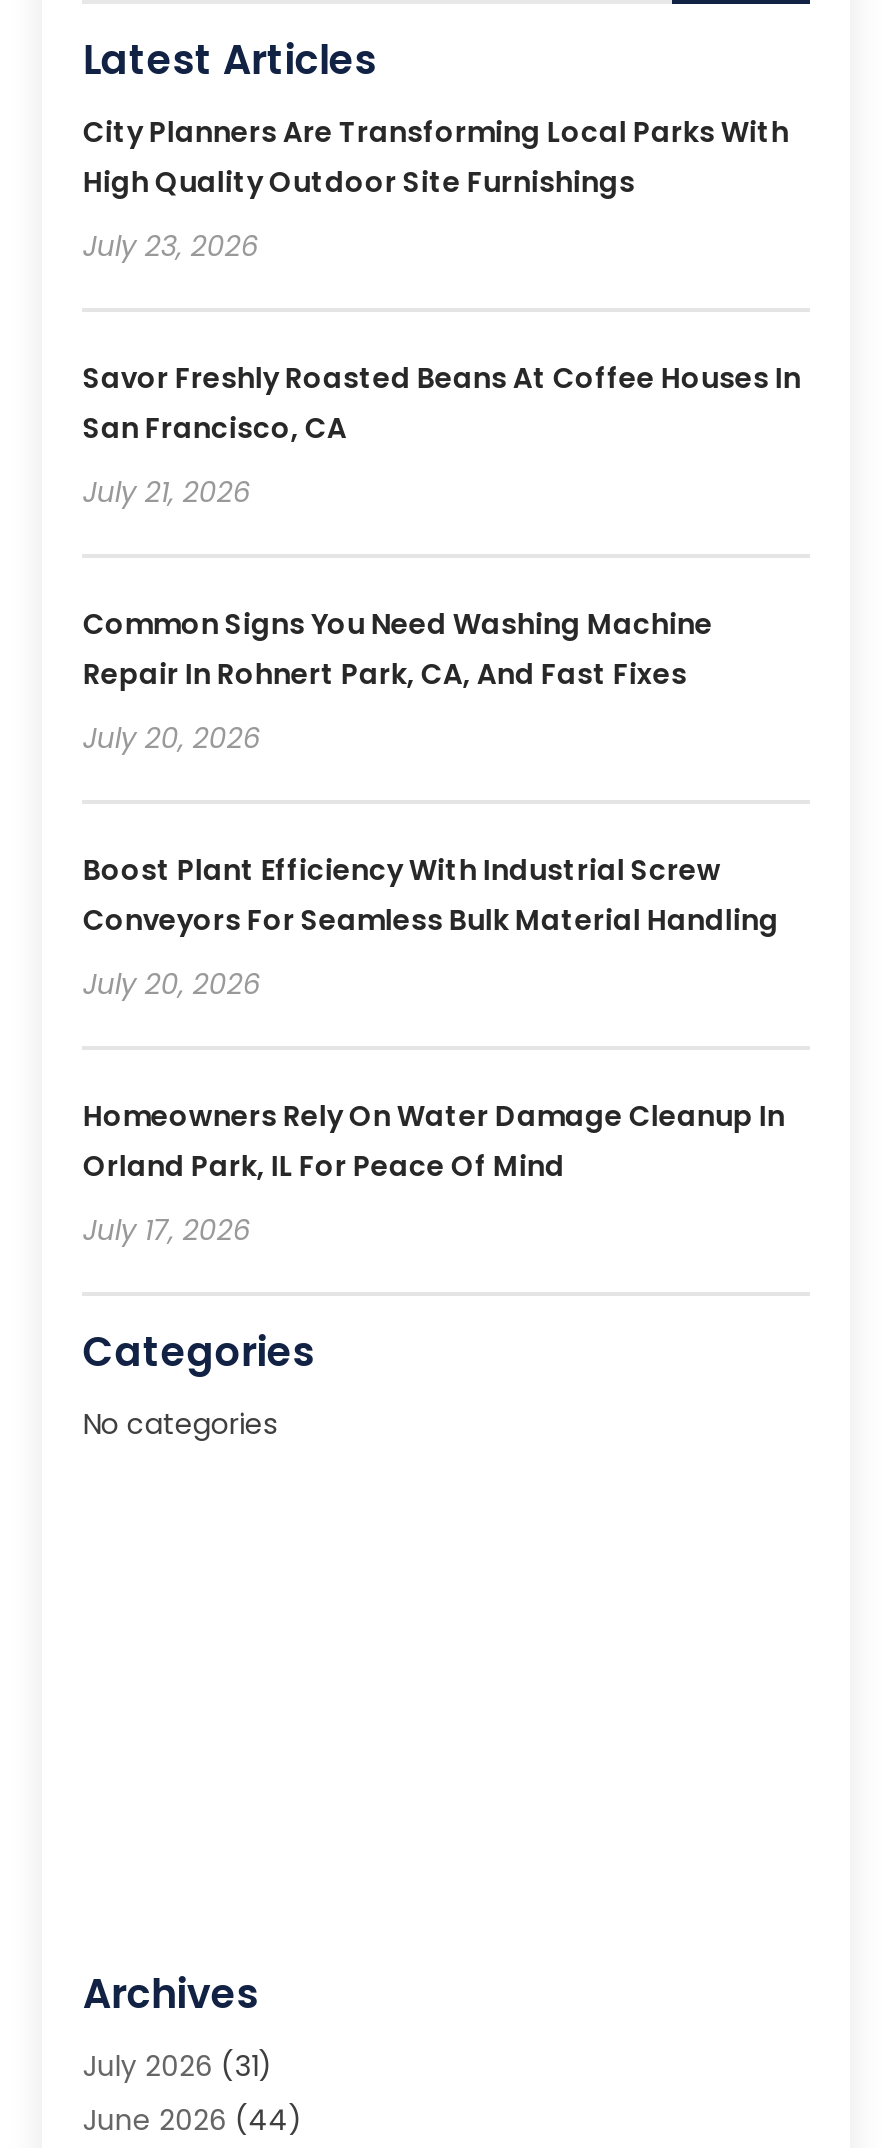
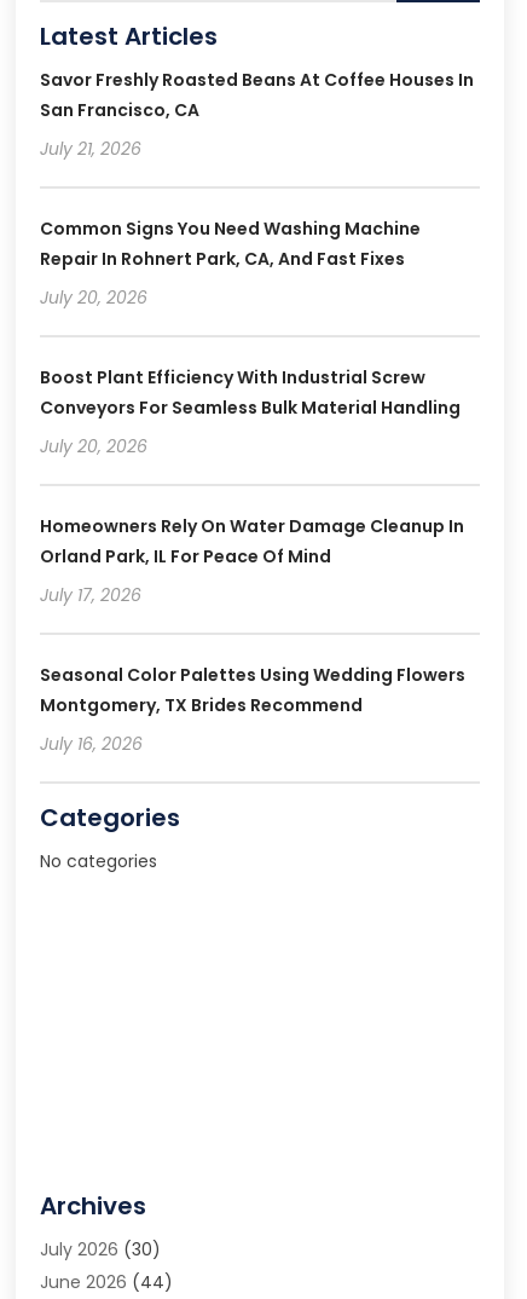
[83,111,789,265] City Planners Are Transforming Local Parks With | High Quality Outdoor Site Furnishings | July 23, 2026 -> none
moved [83,357,801,1249] -> [40,67,474,607]: Savor Freshly Roasted Beans At Coffee Houses In | San Francisco, CA | July 21, 2026 | ... | Orland Park, IL For Peace Of Mind | July 17, 2026
none -> [40,662,466,755] Seasonal Color Palettes Using Wedding Flowers | Montgomery, TX Brides Recommend | July 16, 2026
[83,2045,273,2085] July 2026 (31) -> [40,1237,161,1261] July 2026 (30)

